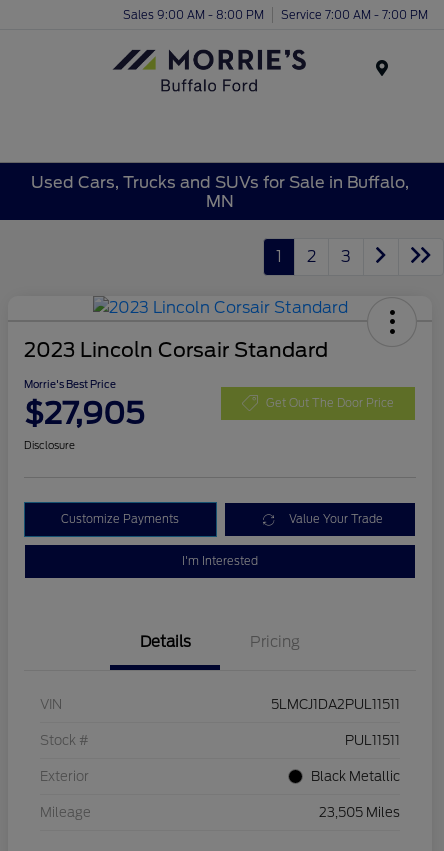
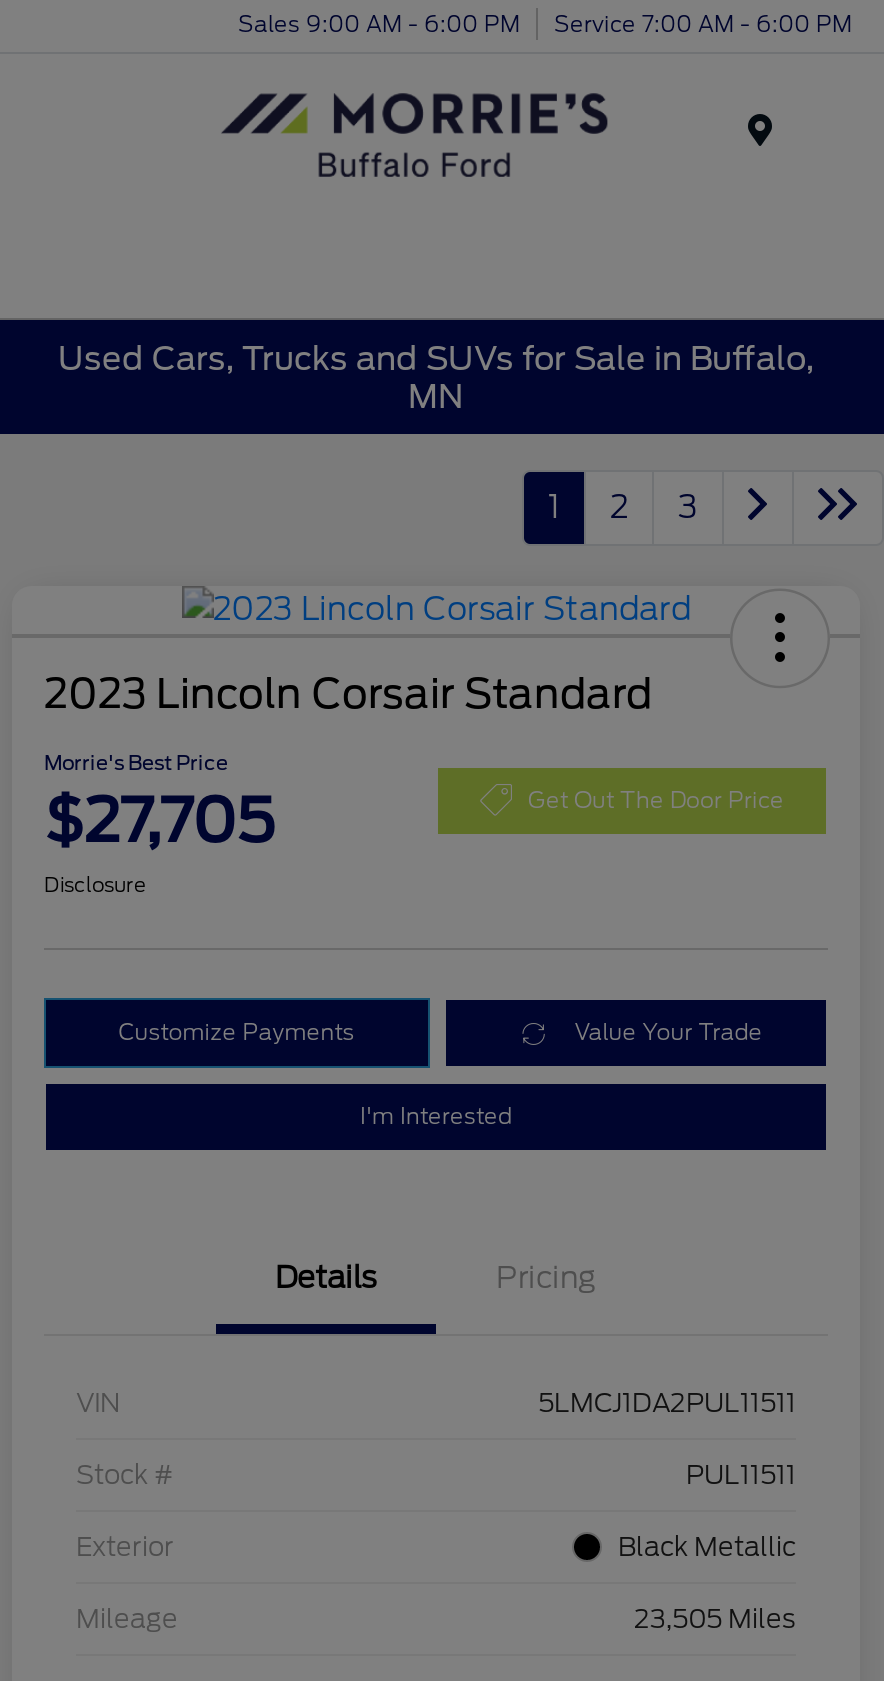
[123,7,264,21] Sales 9:00 AM - 8:00 PM -> [238,9,520,37] Sales 9:00 AM - 6:00 PM
[281,7,428,21] Service 7:00 AM - 7:00 PM -> [554,9,852,37] Service 7:00 AM - 6:00 PM
[24,395,144,431] $27,905 -> [44,784,274,856] $27,705

